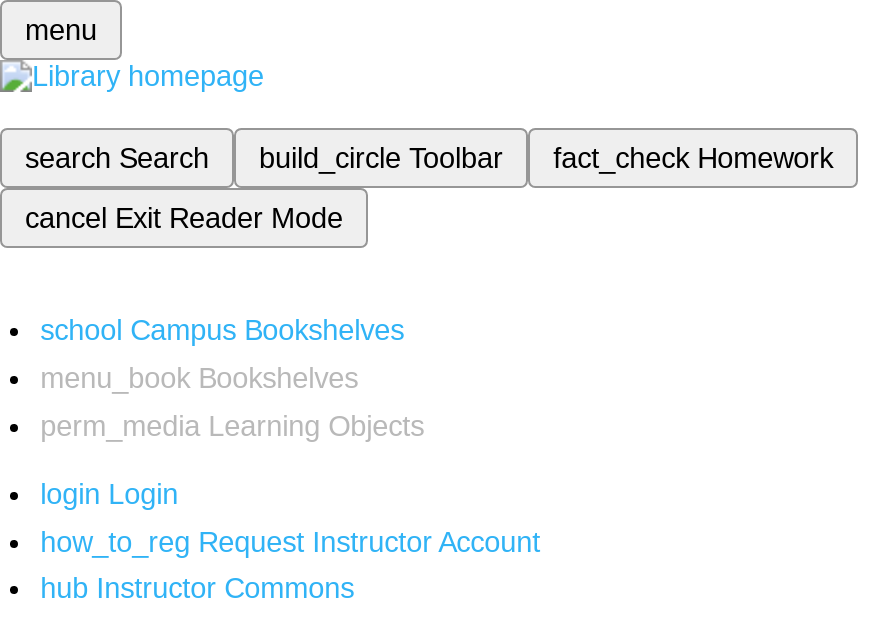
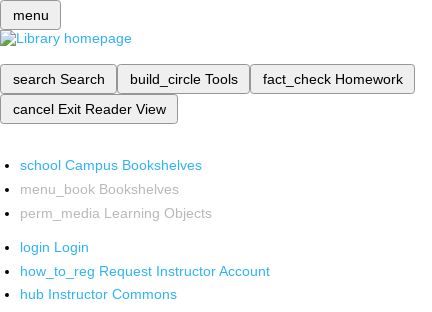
[259,142,503,174] build_circle Toolbar -> [129,71,237,87] build_circle Tools
[25,202,343,234] cancel Exit Reader Mode -> [12,101,165,117] cancel Exit Reader View

